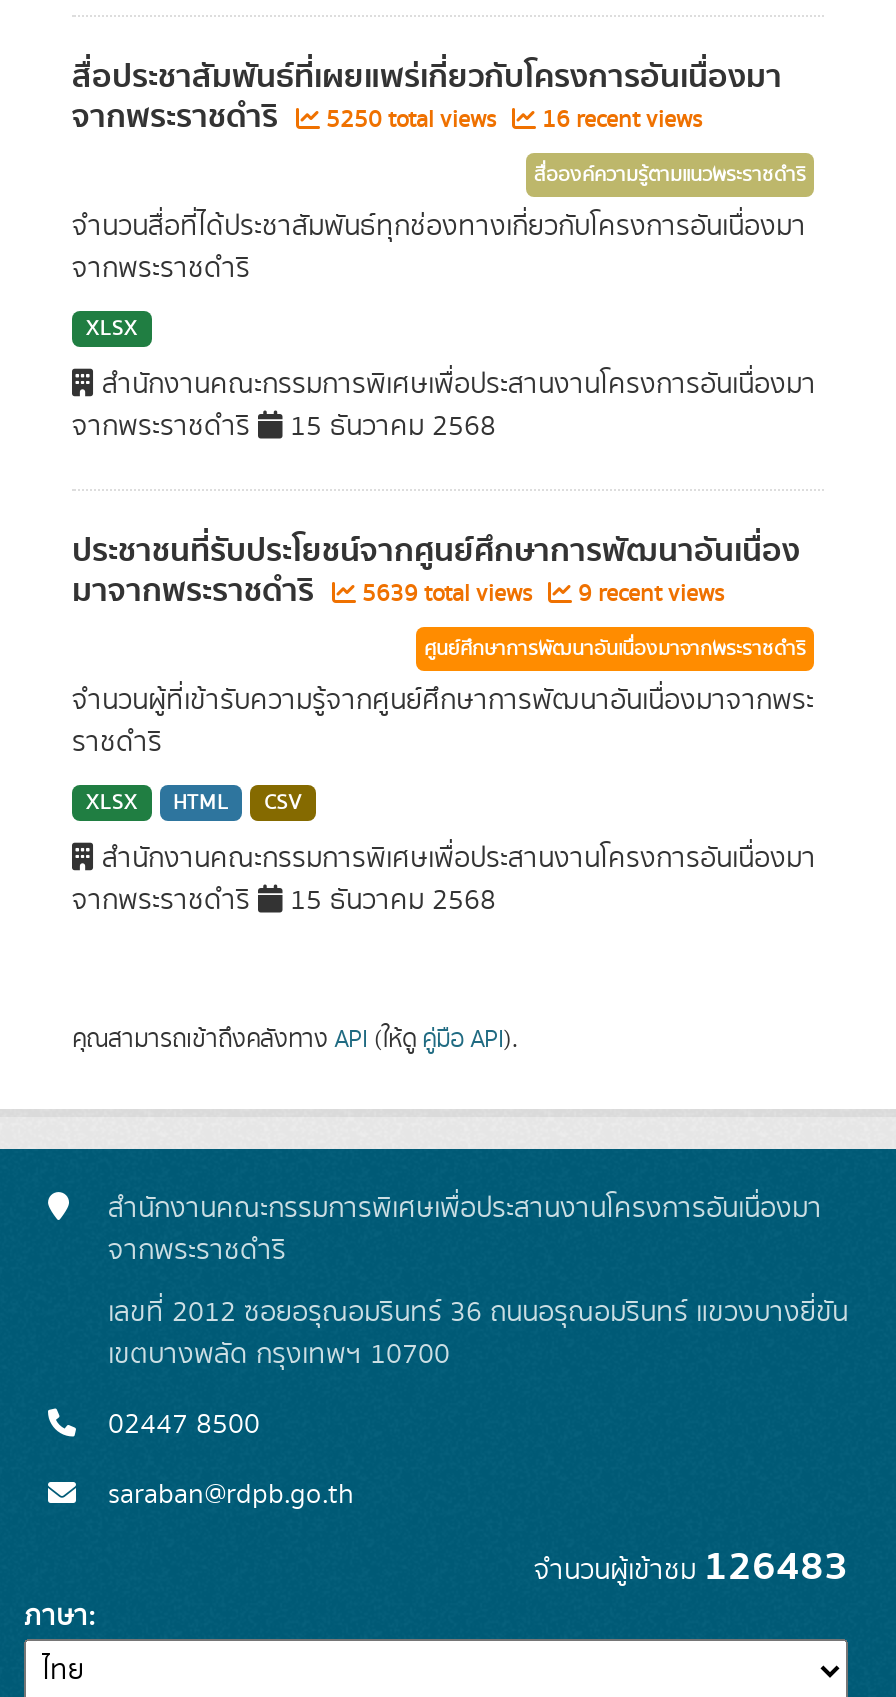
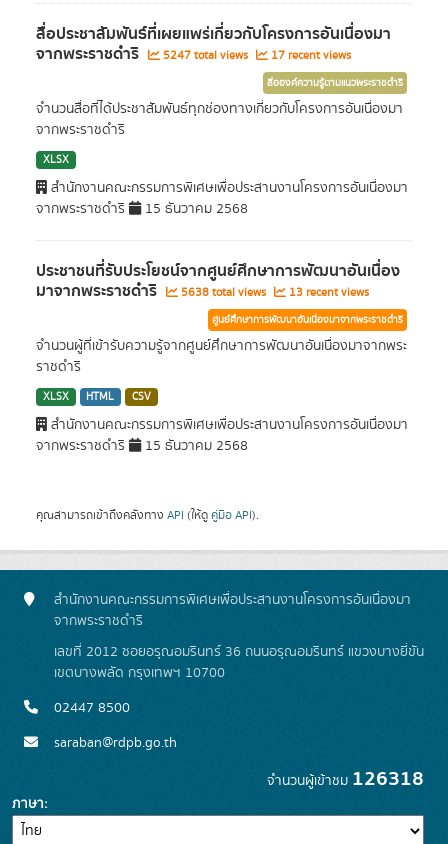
[320,103,502,137] 5250 total views -> [160,47,251,64] 5247 total views
[536,103,702,137] 16 recent views -> [268,47,351,64] 17 recent views
[356,577,538,611] 5639 total views -> [178,284,269,301] 5638 total views
[572,577,724,611] 9 recent views -> [286,284,369,301] 13 recent views
[534,1535,848,1599] จำนวนผู้เข้าชม126483 -> [267,763,424,795] จำนวนผู้เข้าชม126318

